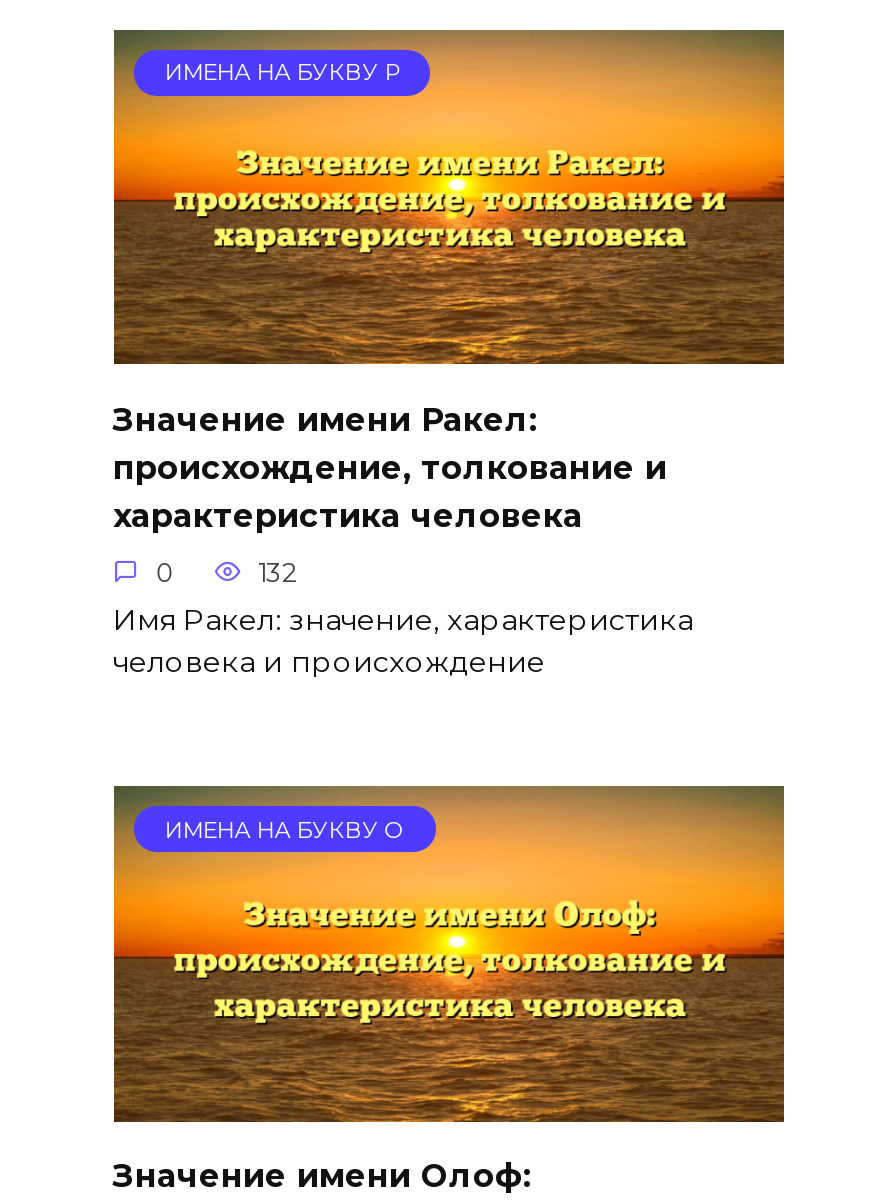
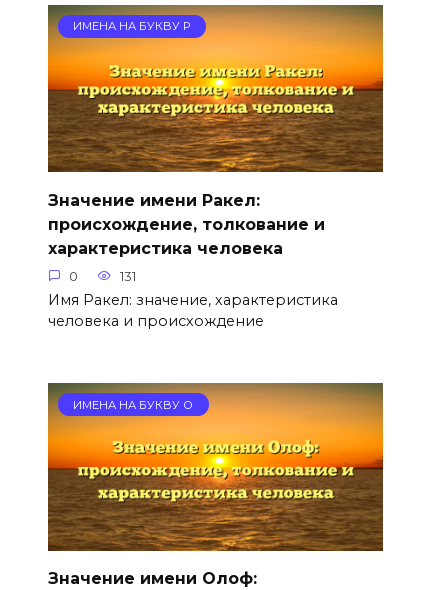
[258,558,296,588] 132 -> [120,269,136,284] 131

